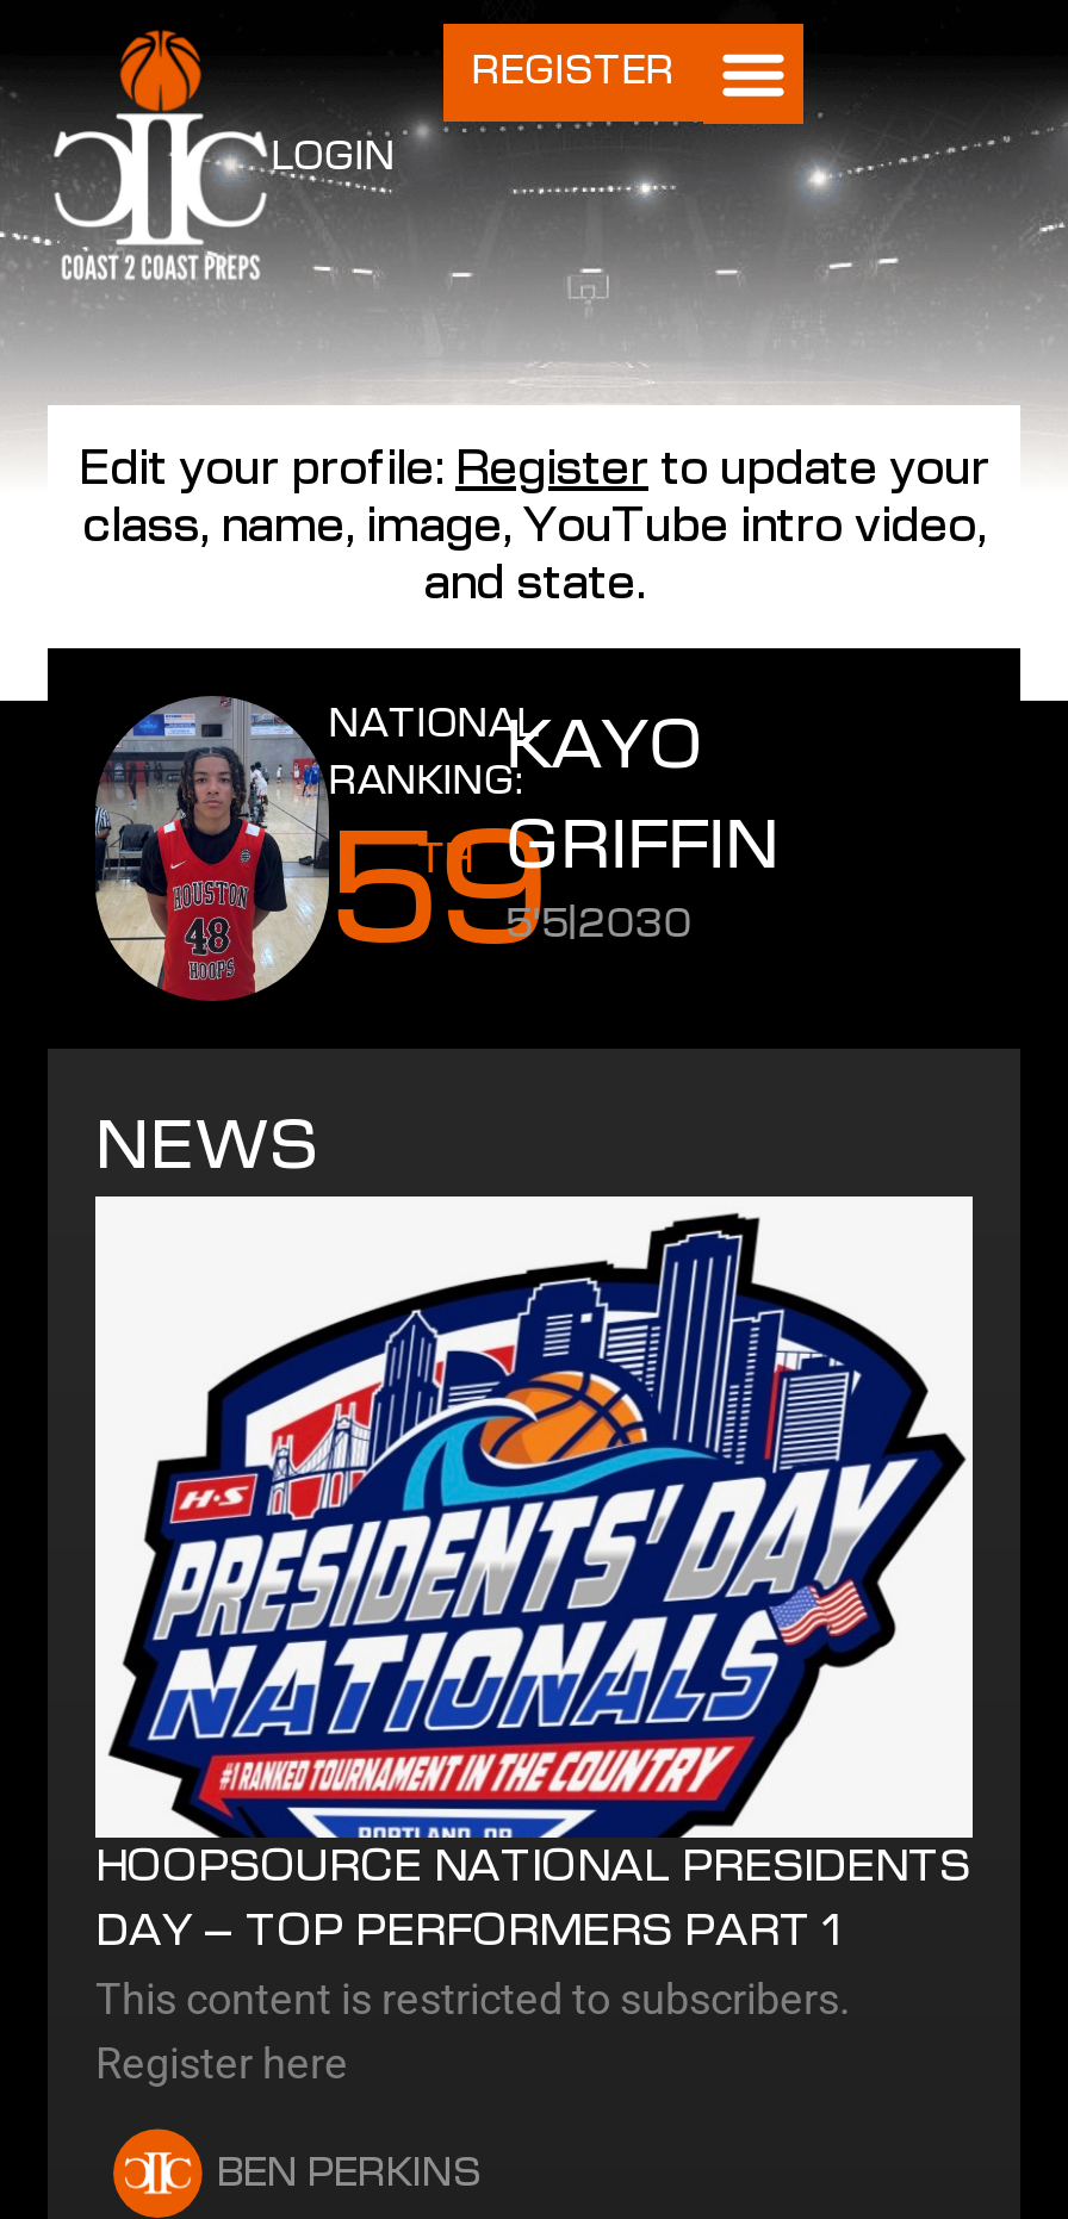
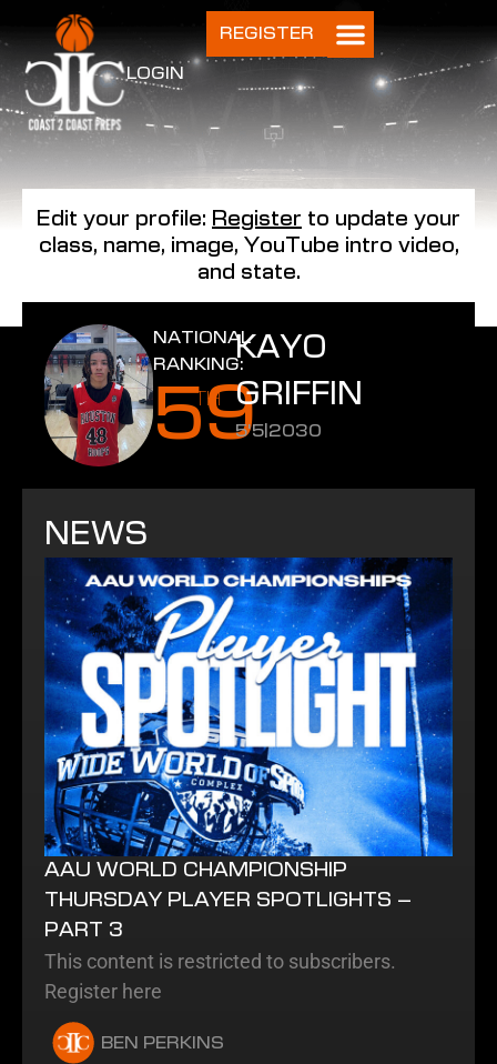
[93,1194,975,1954] [image] | HOOPSOURCE NATIONAL PRESIDENTS | DAY – TOP PERFORMERS PART 1 -> [43,556,454,940] [image] | AAU WORLD CHAMPIONSHIP | THURSDAY PLAYER SPOTLIGHTS – | PART 3

